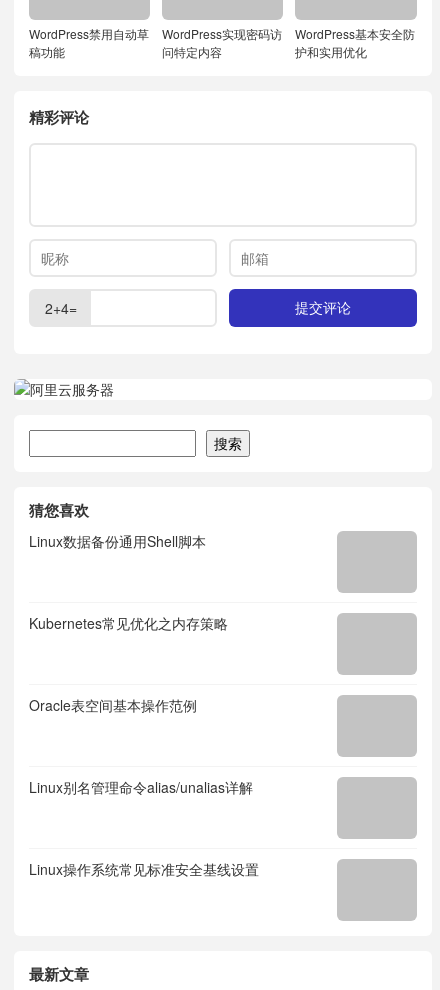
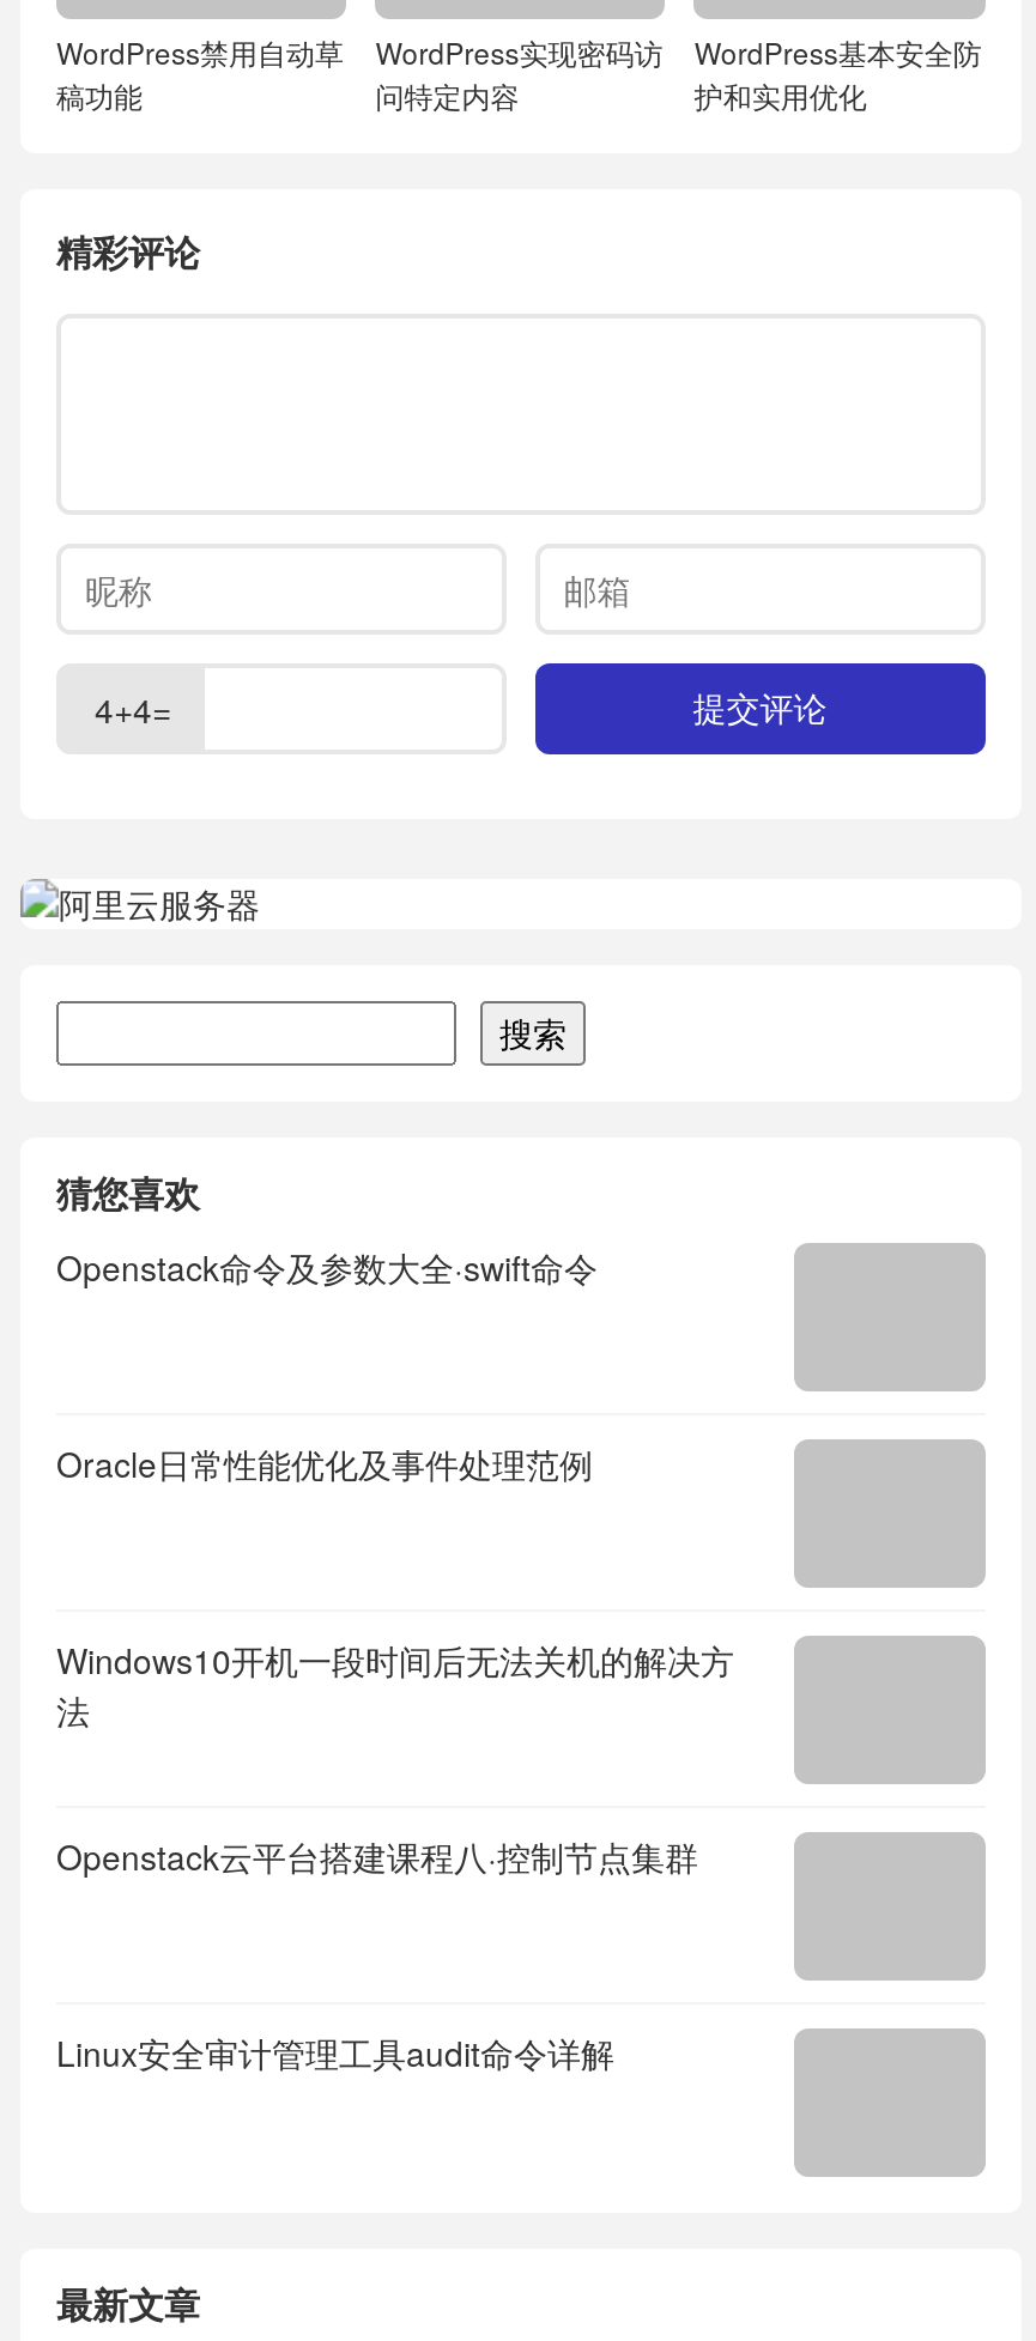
[45,298,77,318] 2+4= -> [95,685,171,733] 4+4=
[29,531,206,551] Linux数据备份通用Shell脚本 -> [56,1243,598,1291] Openstack命令及参数大全·swift命令
[29,613,228,633] Kubernetes常见优化之内存策略 -> [56,1439,593,1487] Oracle日常性能优化及事件处理范例
[29,695,197,715] Oracle表空间基本操作范例 -> [56,1636,734,1734] Windows10开机一段时间后无法关机的解决方 | 法
[29,777,253,797] Linux别名管理命令alias/unalias详解 -> [56,1832,698,1880] Openstack云平台搭建课程八·控制节点集群
[29,859,259,879] Linux操作系统常见标准安全基线设置 -> [56,2028,614,2076] Linux安全审计管理工具audit命令详解

